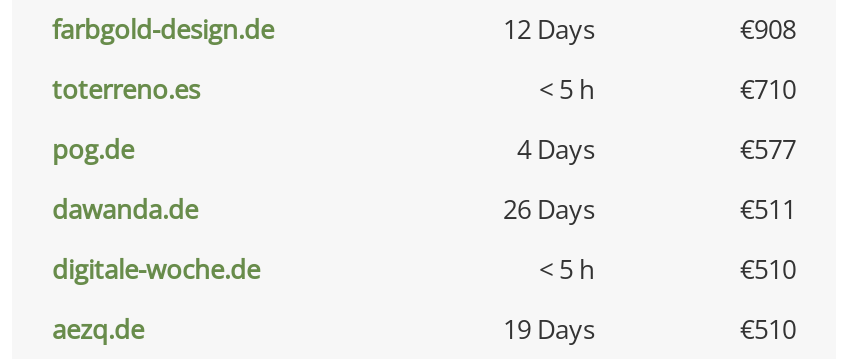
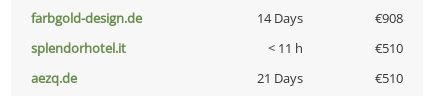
[503,11,595,47] 12 Days -> [256,9,302,27] 14 Days
[52,71,796,287] toterreno.es | < 5 h | €710 | pog.de | 4 Days | €577 | dawanda.de | 26 Days | €511 | digitale-woche.de | < 5 h -> [31,39,302,57] splendorhotel.it | < 11 h
[503,311,595,347] 19 Days -> [256,69,302,87] 21 Days

